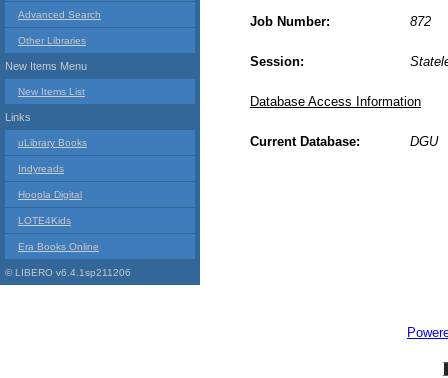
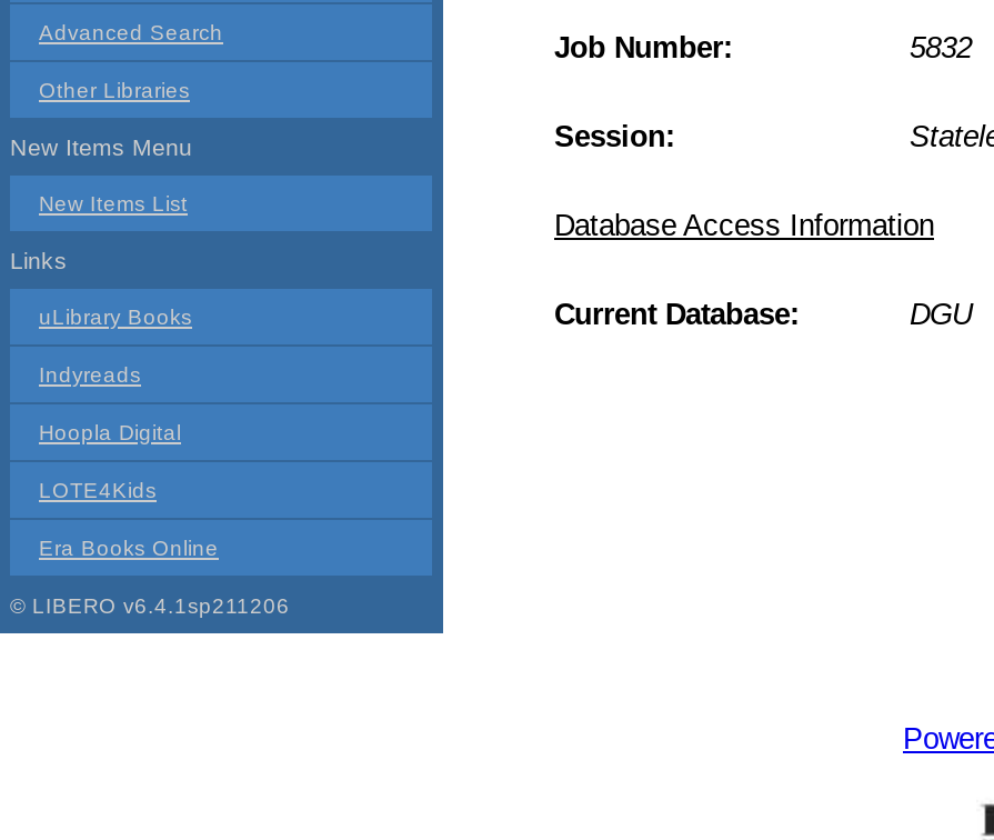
[410,14,431,29] 872 -> [910,31,972,64] 5832

